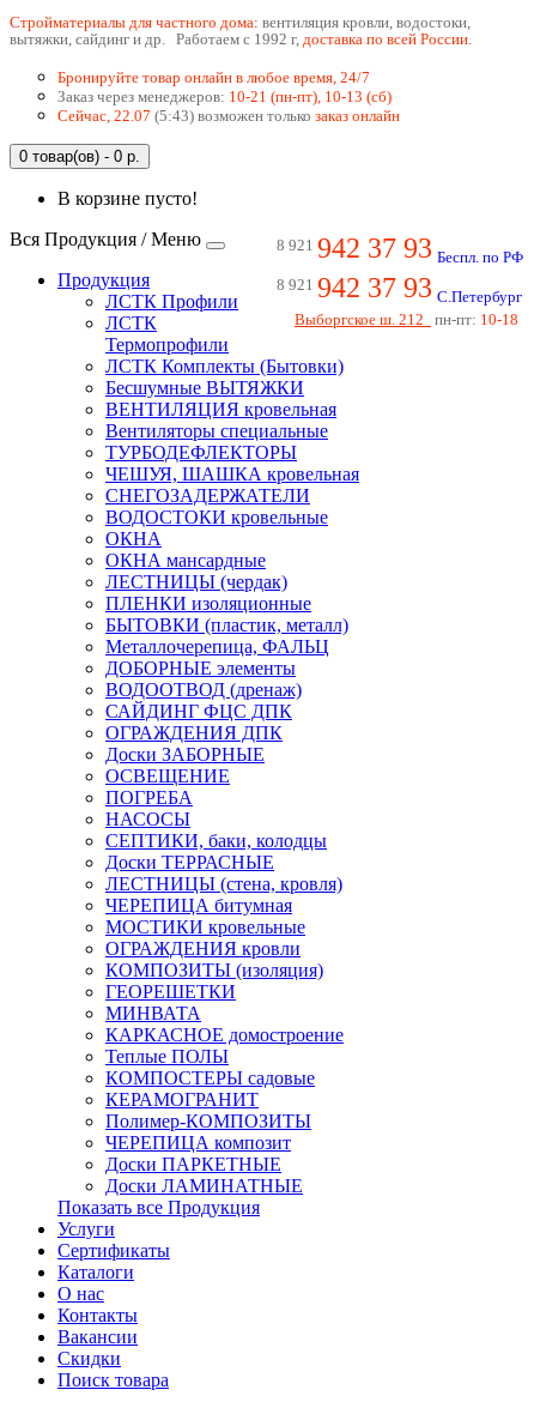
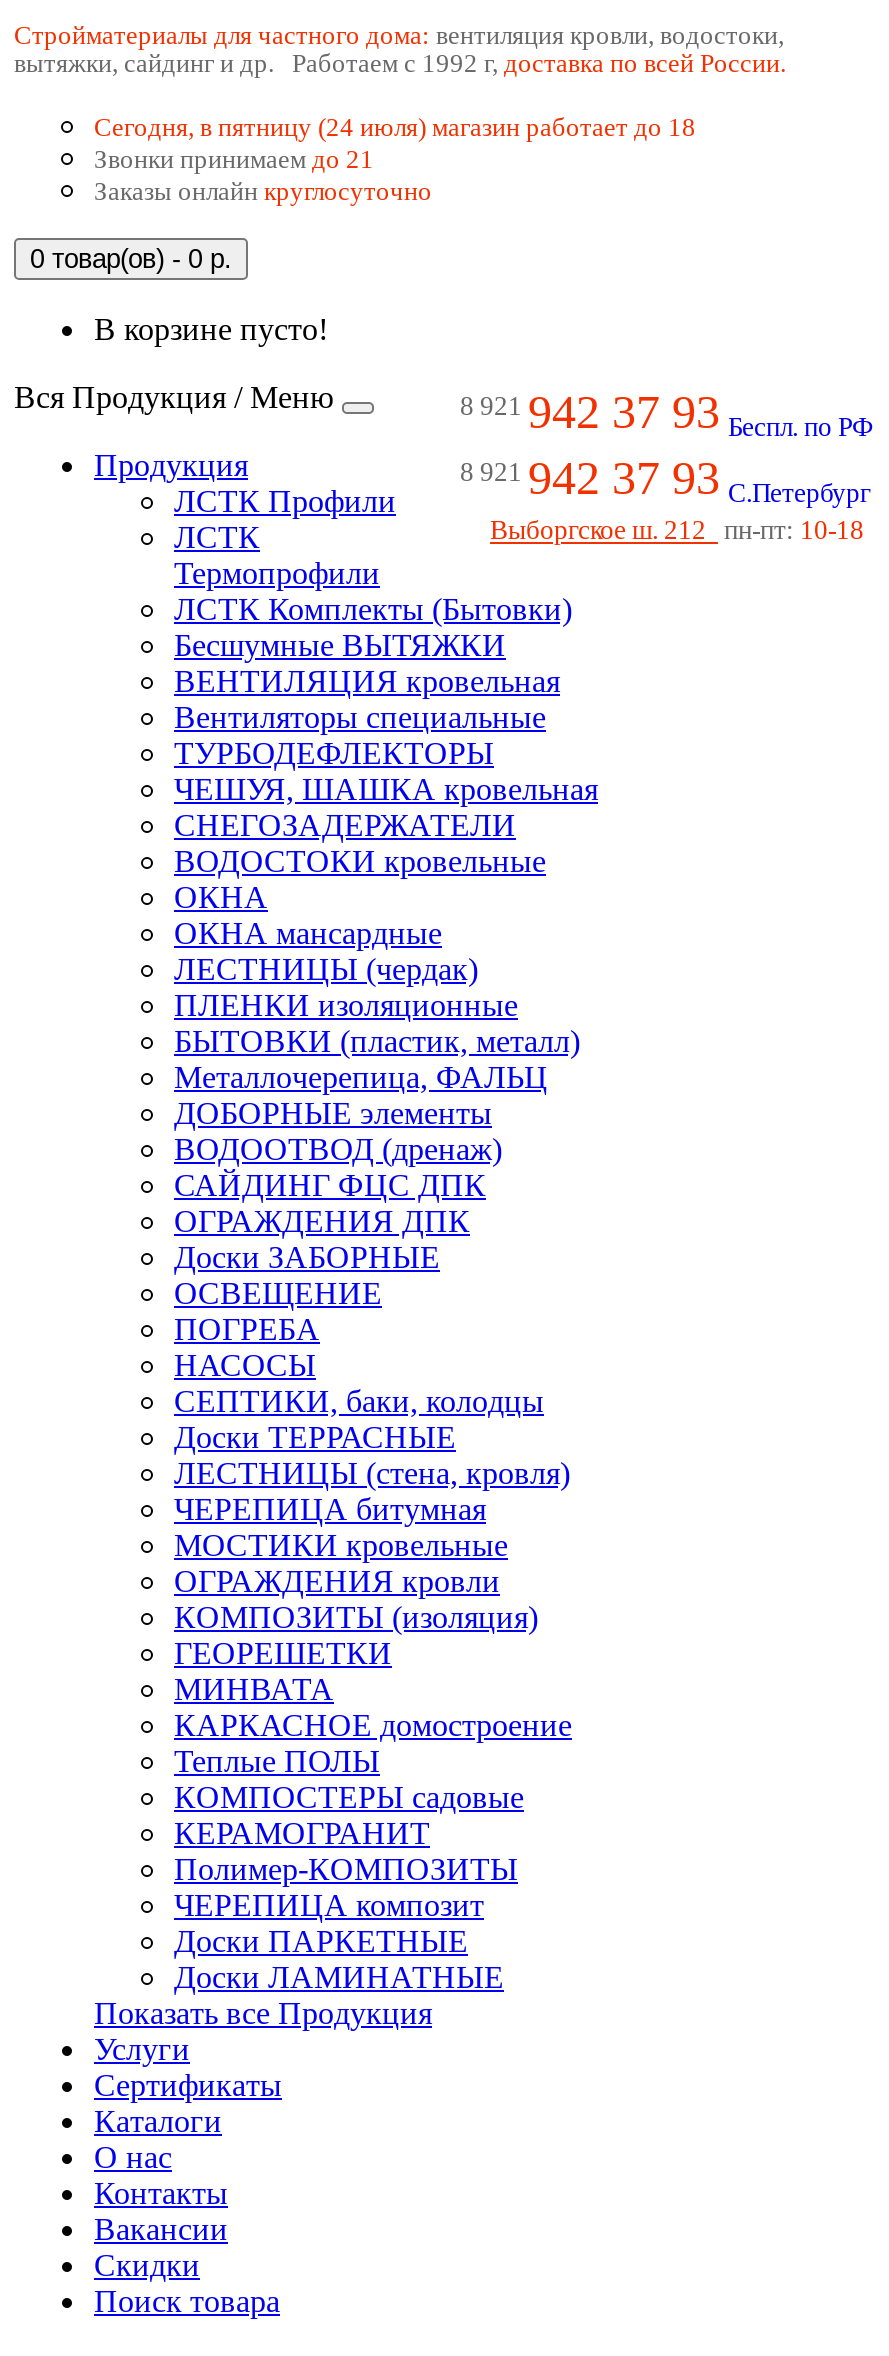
[57,68,400,125] Бронируйте товар онлайн в любое время, 24/7 | Заказ через менеджеров: 10-21 (пн-пт), 10-13 (сб) | Сейчас, 22.07 (5:43) возможен только заказ онлайн -> [94,112,696,206] Сегодня, в пятницу (24 июля) магазин работает до 18 | Звонки принимаем до 21 | Заказы онлайн круглосуточно

